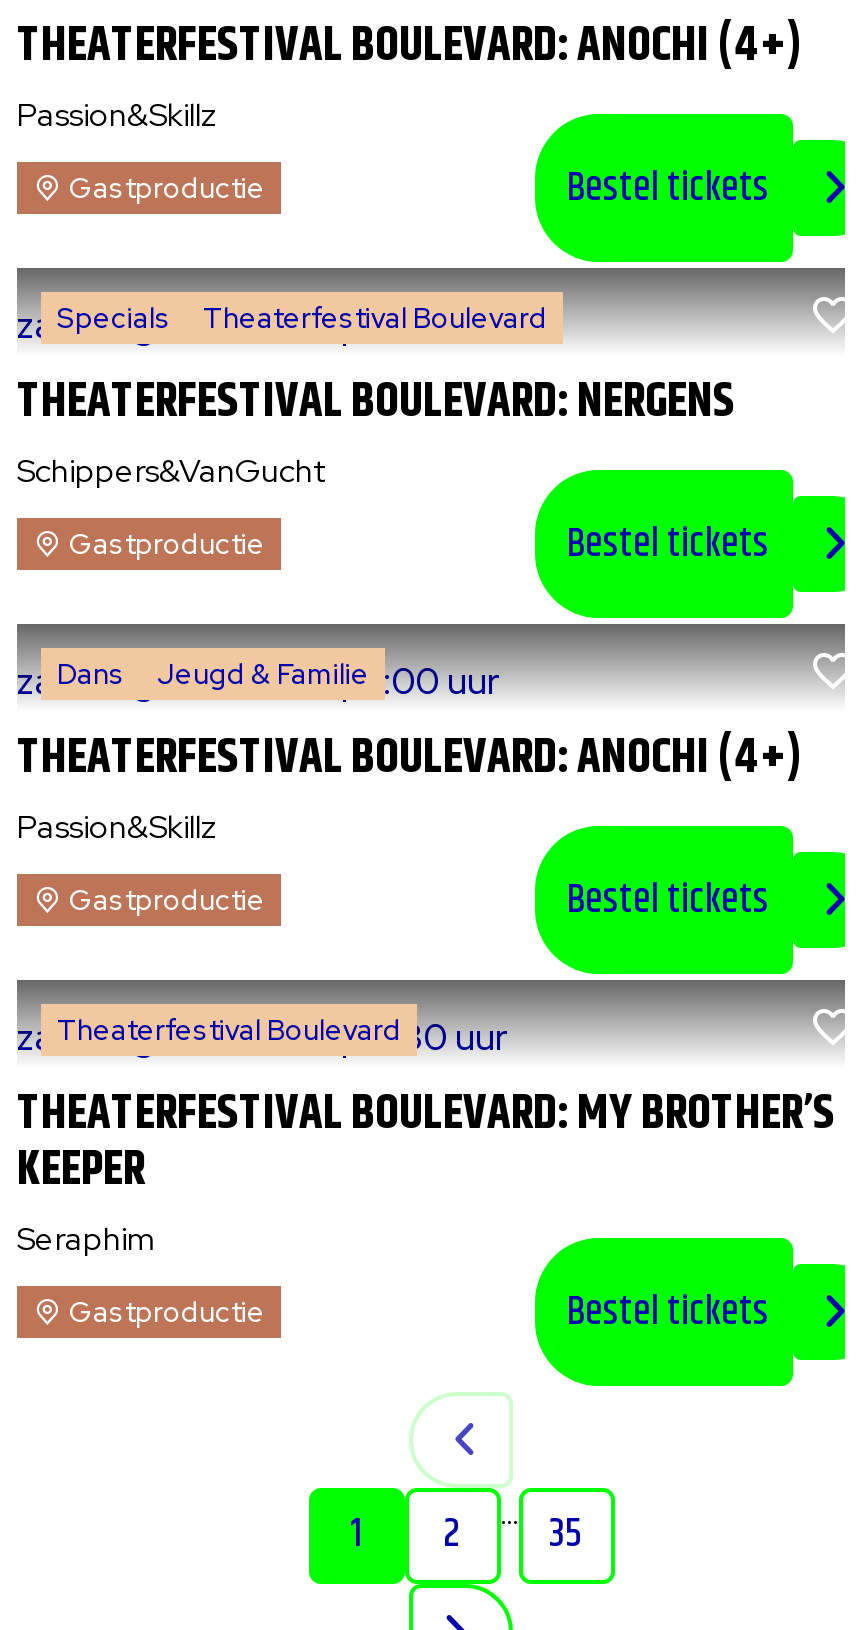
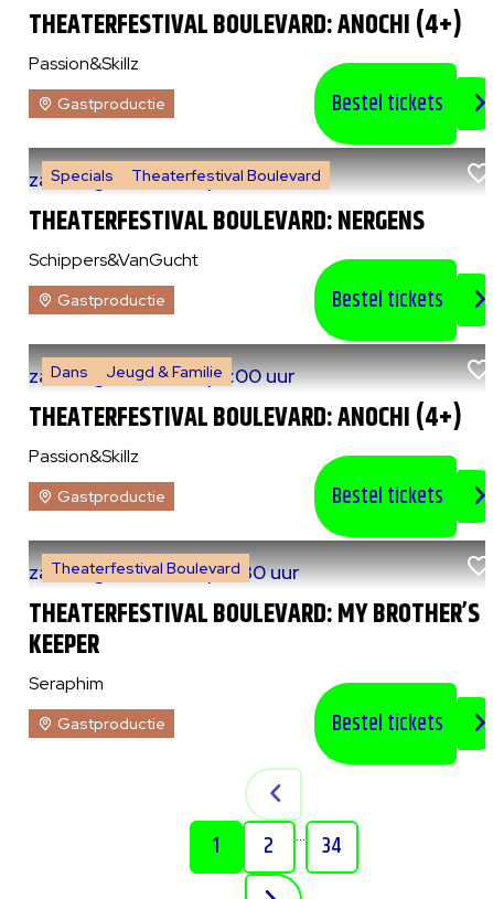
[549,1504,583,1566] 35 -> [321,830,341,864] 34

